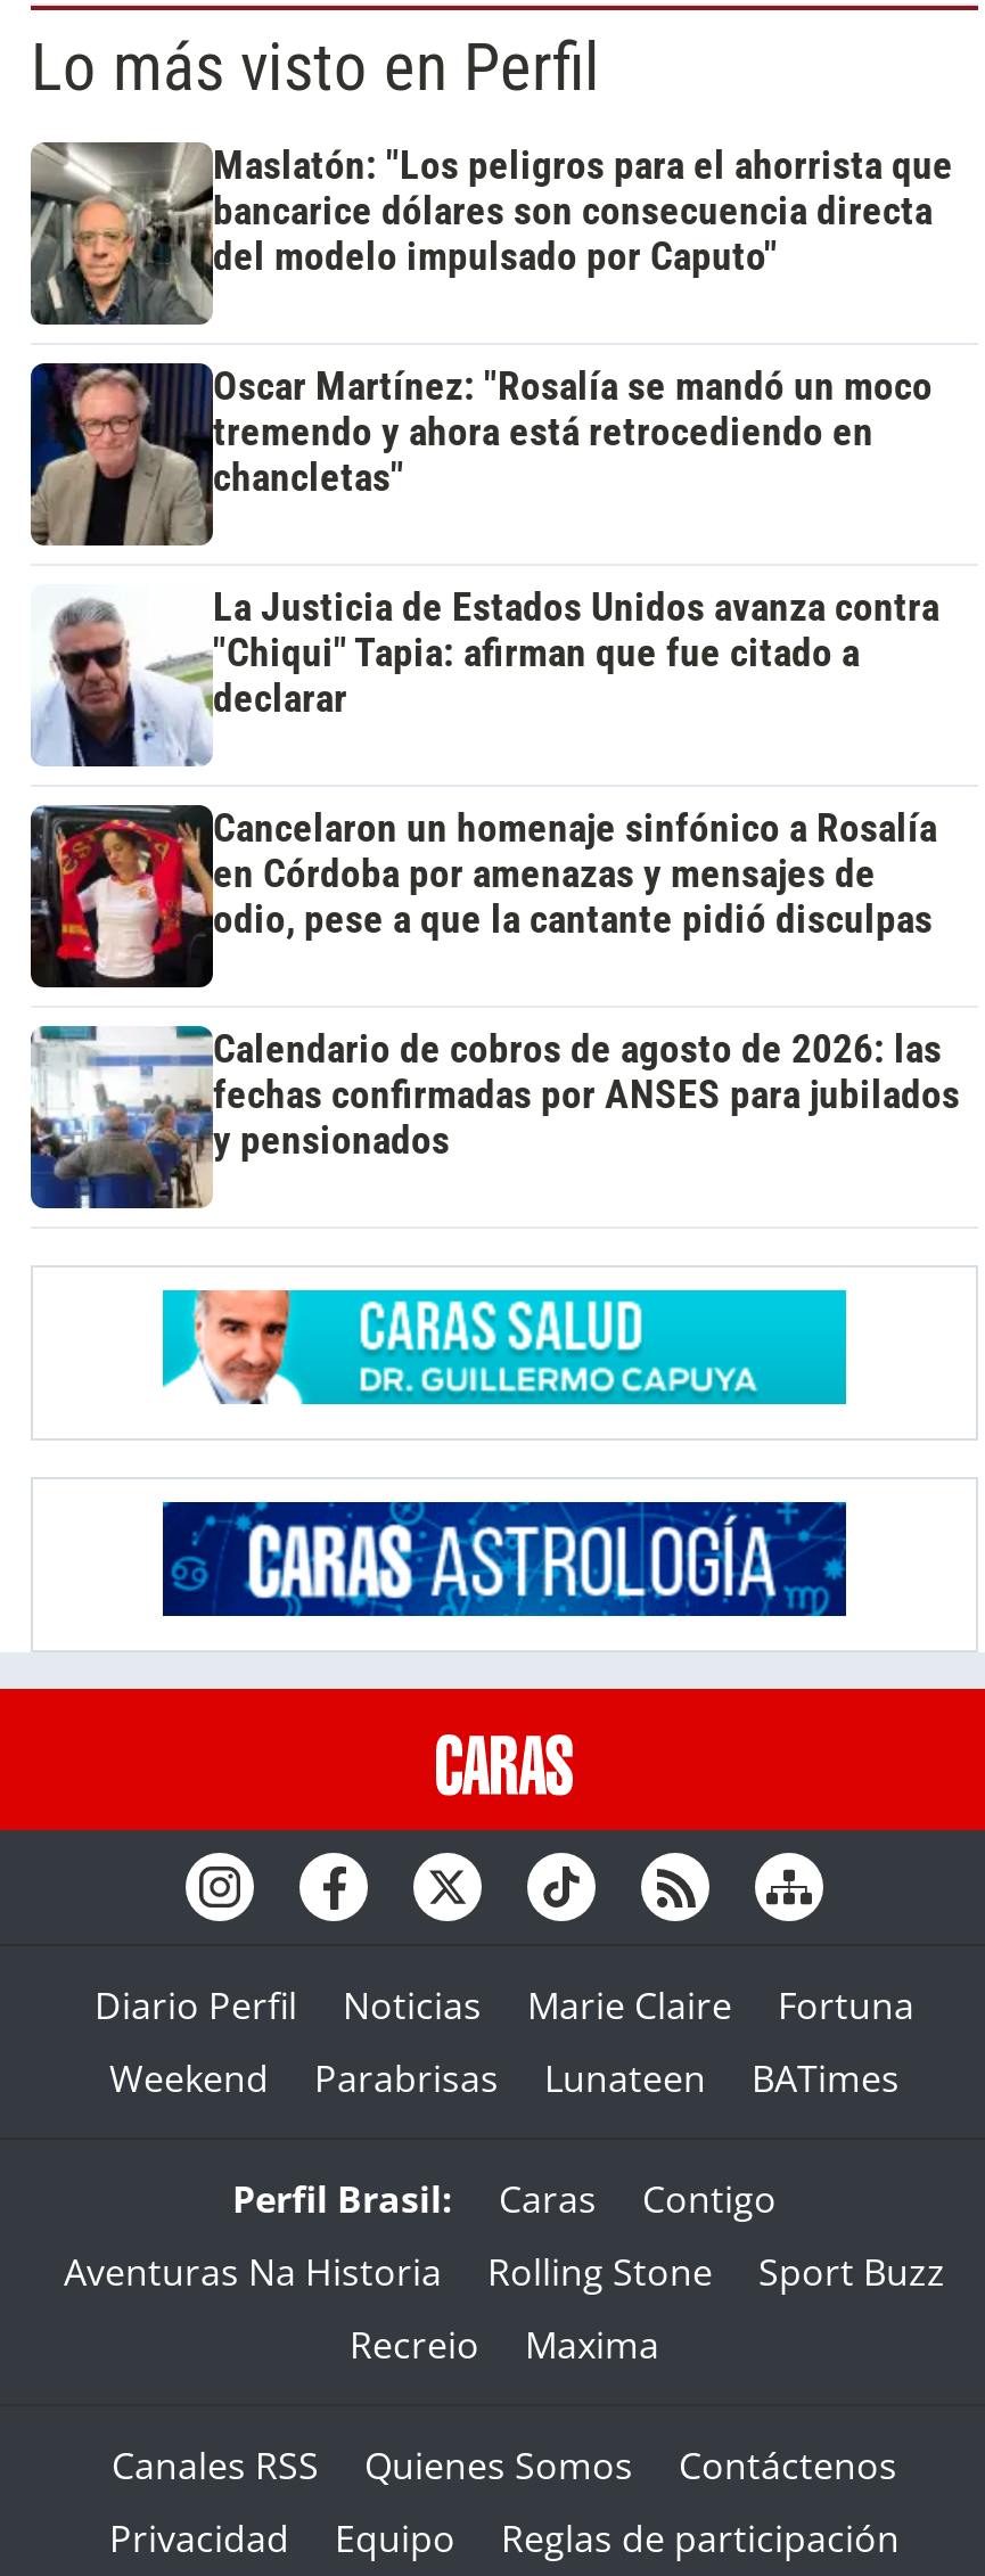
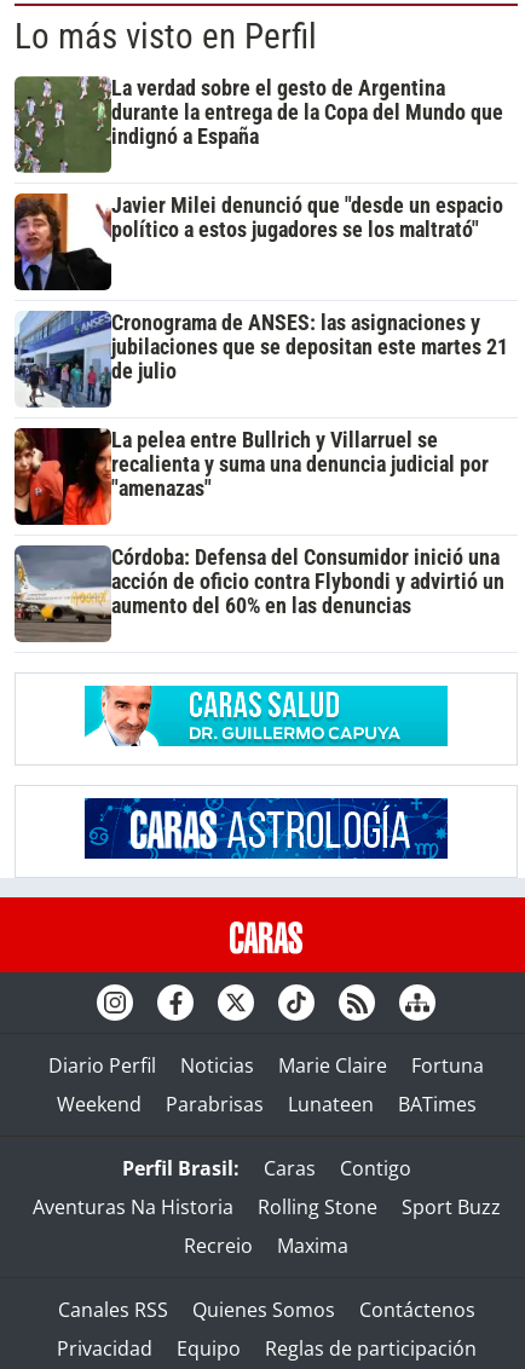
[31,142,953,325] [image] | Maslatón: "Los peligros para el ahorrista que | bancarice dólares son consecuencia directa | del modelo impulsado por Caputo" -> [15,76,503,173] [image] | La verdad sobre el gesto de Argentina | durante la entrega de la Copa del Mundo que | indignó a España
[28,361,933,548] [image] | Oscar Martínez: "Rosalía se mandó un moco | tremendo y ahora está retrocediendo en | chancletas" -> [13,192,503,291] [image] | Javier Milei denunció que "desde un espacio | político a estos jugadores se los maltrató"
[31,584,939,769] [image] | La Justicia de Estados Unidos avanza contra | "Chiqui" Tapia: afirman que fue citado a | declarar -> [13,310,508,408] [image] | Cronograma de ANSES: las asignaciones y | jubilaciones que se depositan este martes 21 | de julio
[28,803,937,990] [image] | Cancelaron un homenaje sinfónico a Rosalía | en Córdoba por amenazas y mensajes de | odio, pese a que la cantante pidió disculpas -> [13,427,489,526] [image] | La pelea entre Bullrich y Villarruel se | recalienta y suma una denuncia judicial por | "amenazas"
[31,1026,960,1211] [image] | Calendario de cobros de agosto de 2026: las | fechas confirmadas por ANSES para jubilados | y pensionados -> [13,544,504,643] [image] | Córdoba: Defensa del Consumidor inició una | acción de oficio contra Flybondi y advirtió un | aumento del 60% en las denuncias

